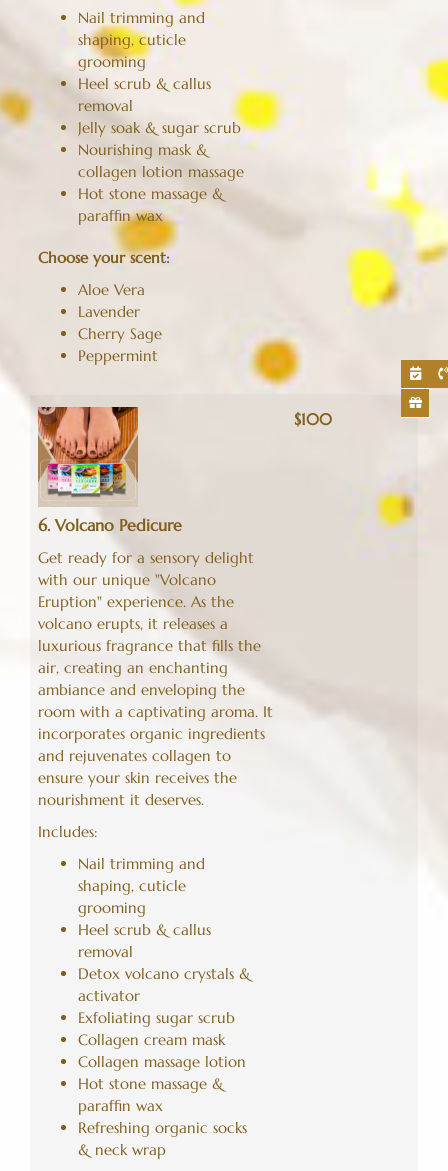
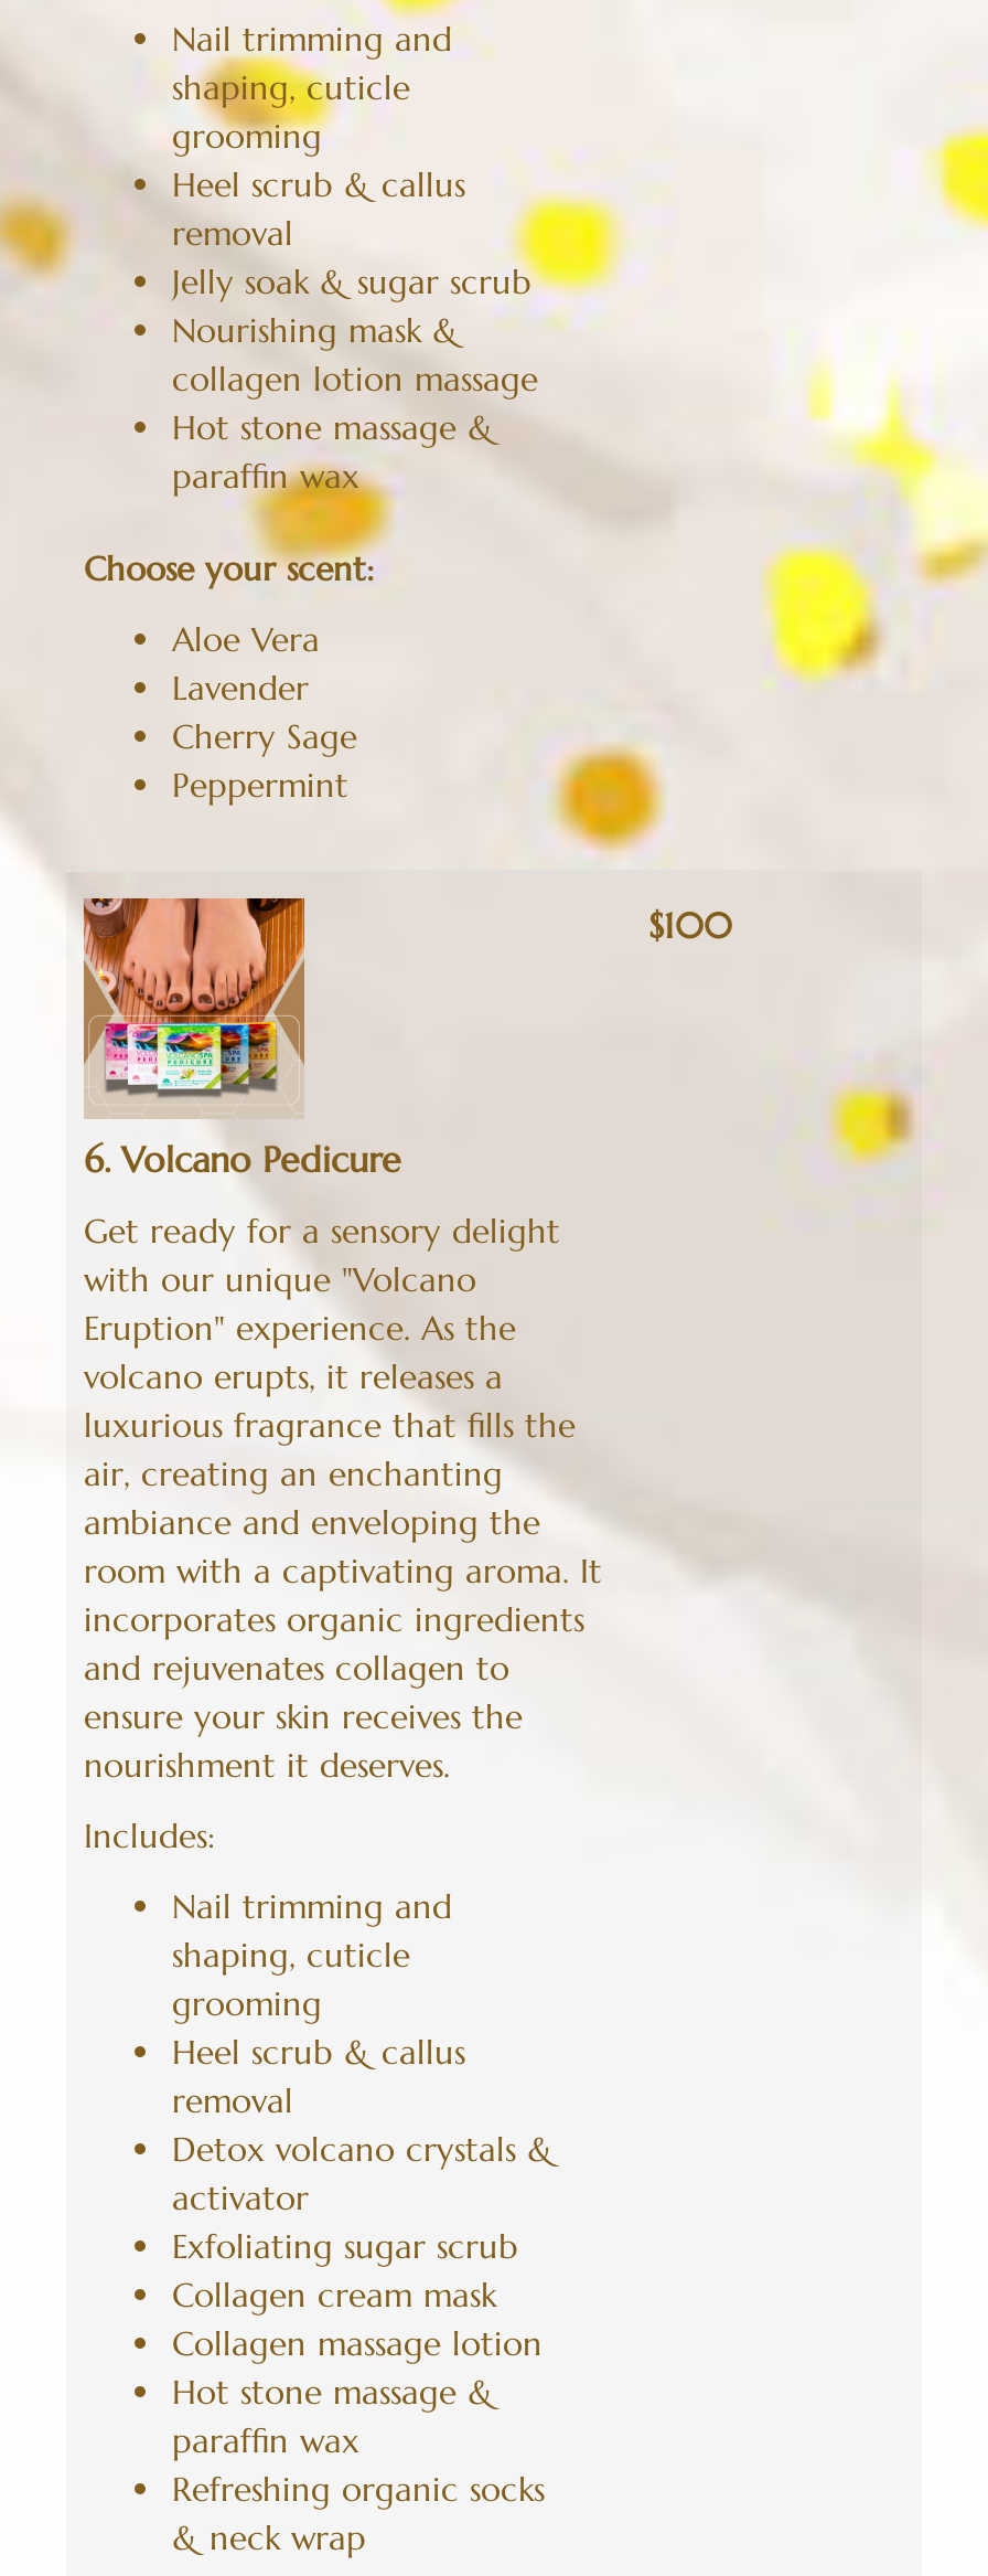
[400,359,445,418] [image] -> none

